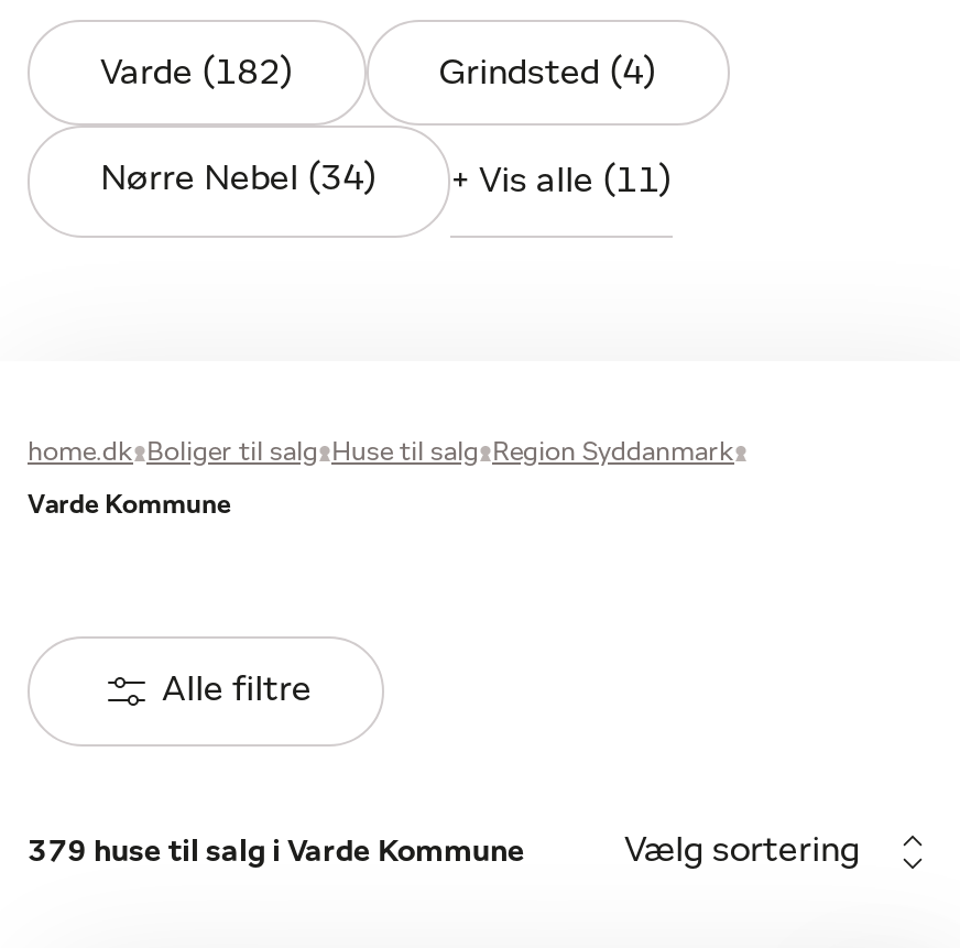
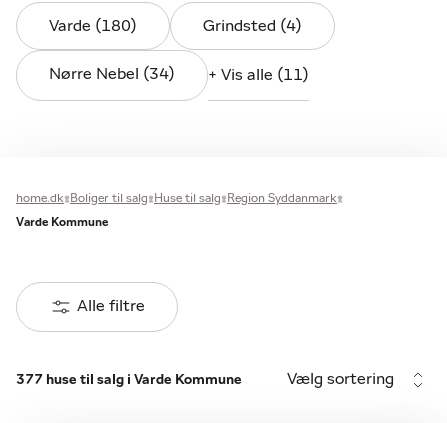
[100,55,294,90] Varde (182) -> [49,18,137,34] Varde (180)
[28,836,525,867] 379 huse til salg i Varde Kommune -> [16,373,242,387] 377 huse til salg i Varde Kommune

